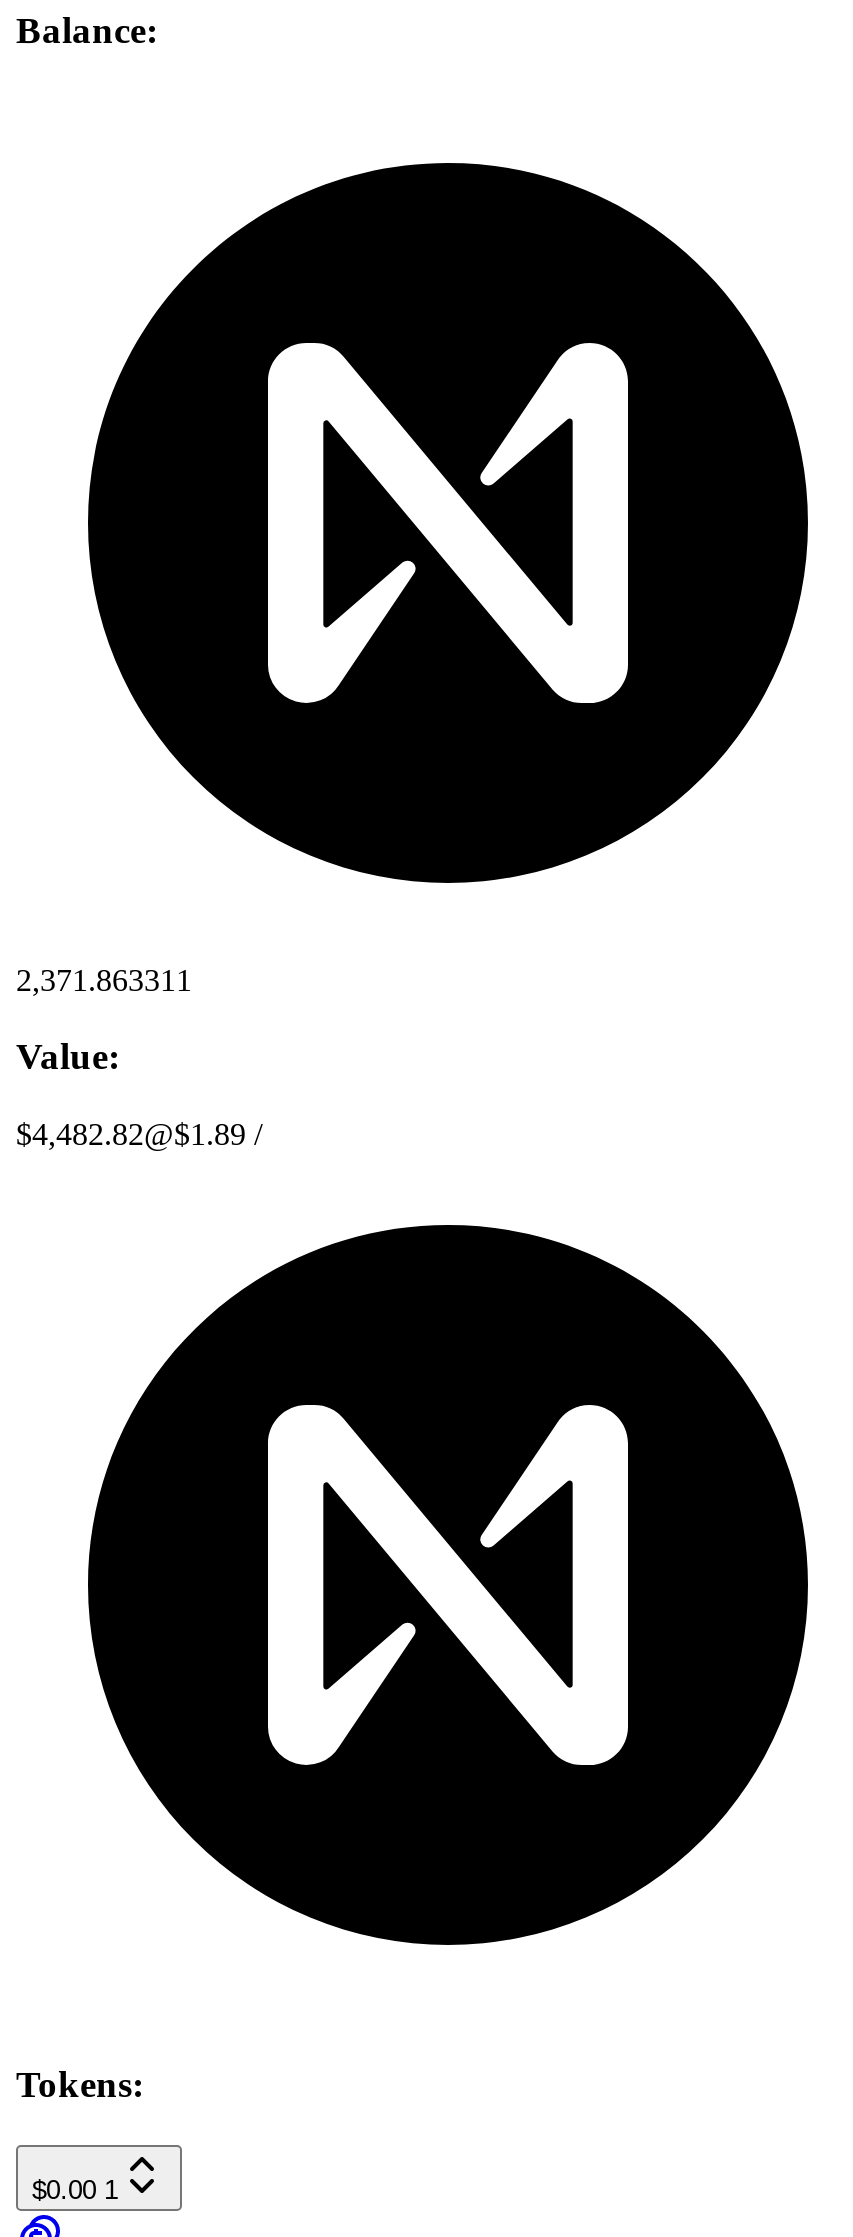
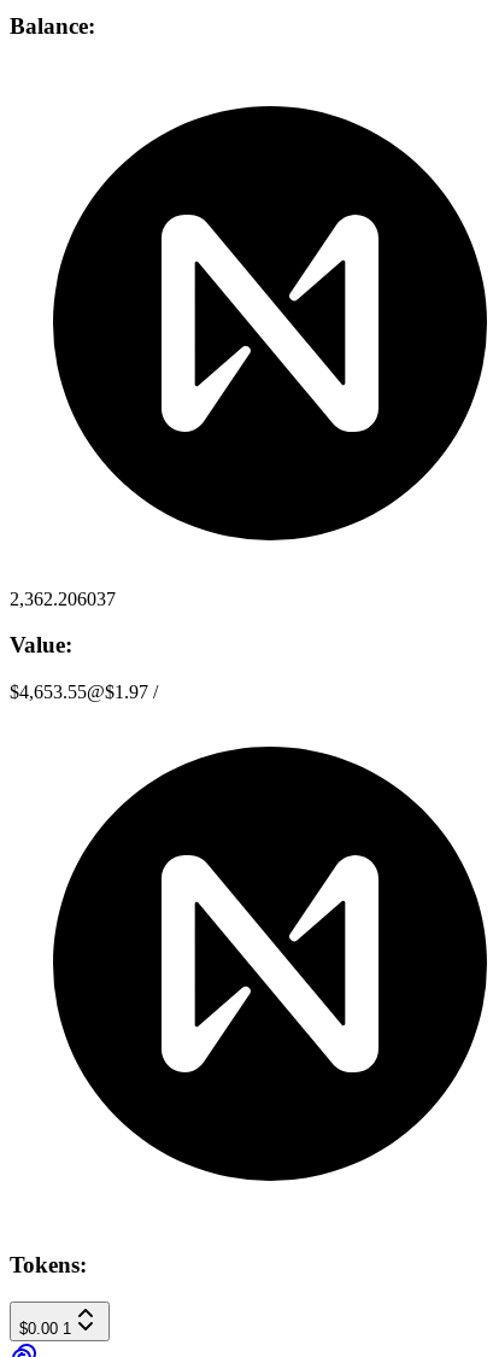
[16,962,192,996] 2,371.863311 -> [10,588,116,609] 2,362.206037
[16,1117,262,1151] $4,482.82@$1.89 / -> [10,682,158,702] $4,653.55@$1.97 /

